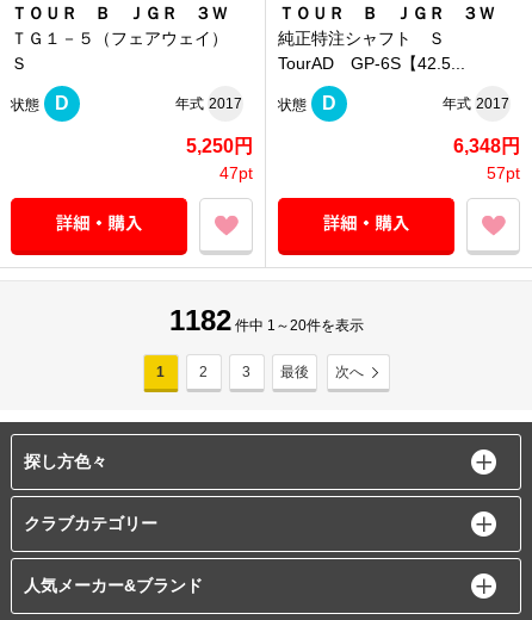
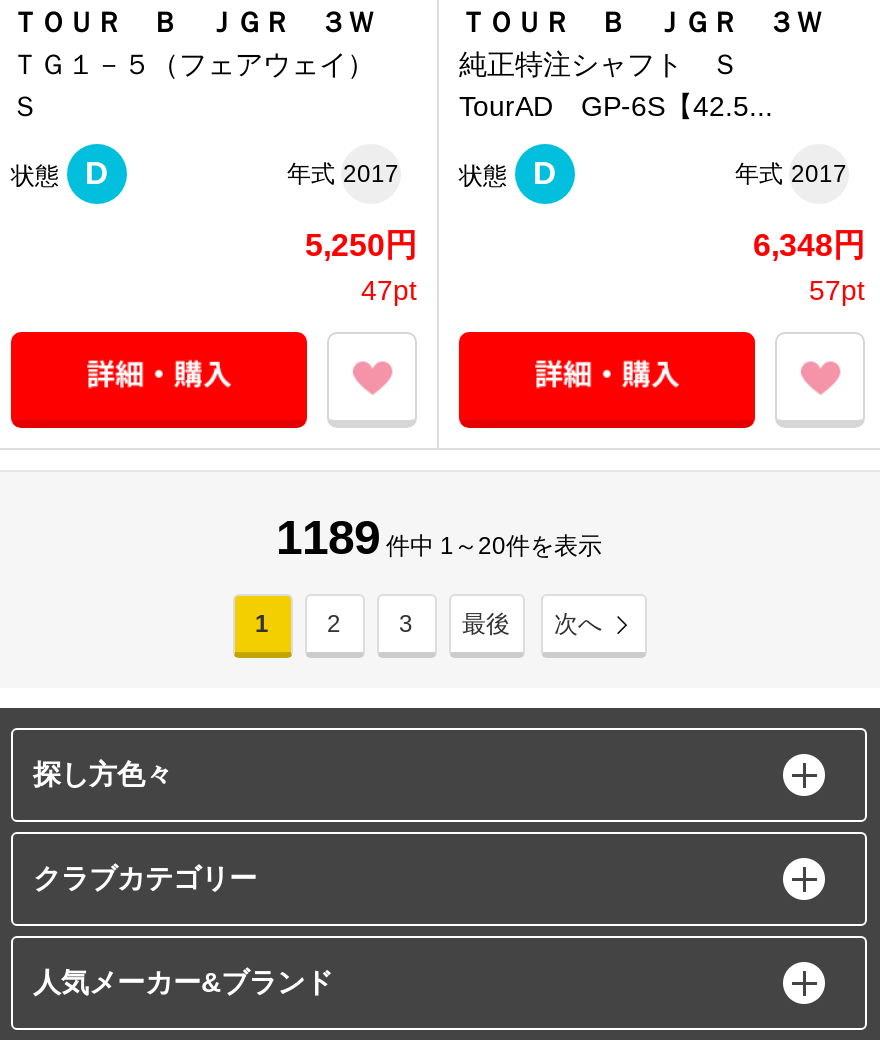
[169,304,363,337] 1182 件中 1～20件を表示 -> [276,511,602,565] 1189 件中 1～20件を表示

